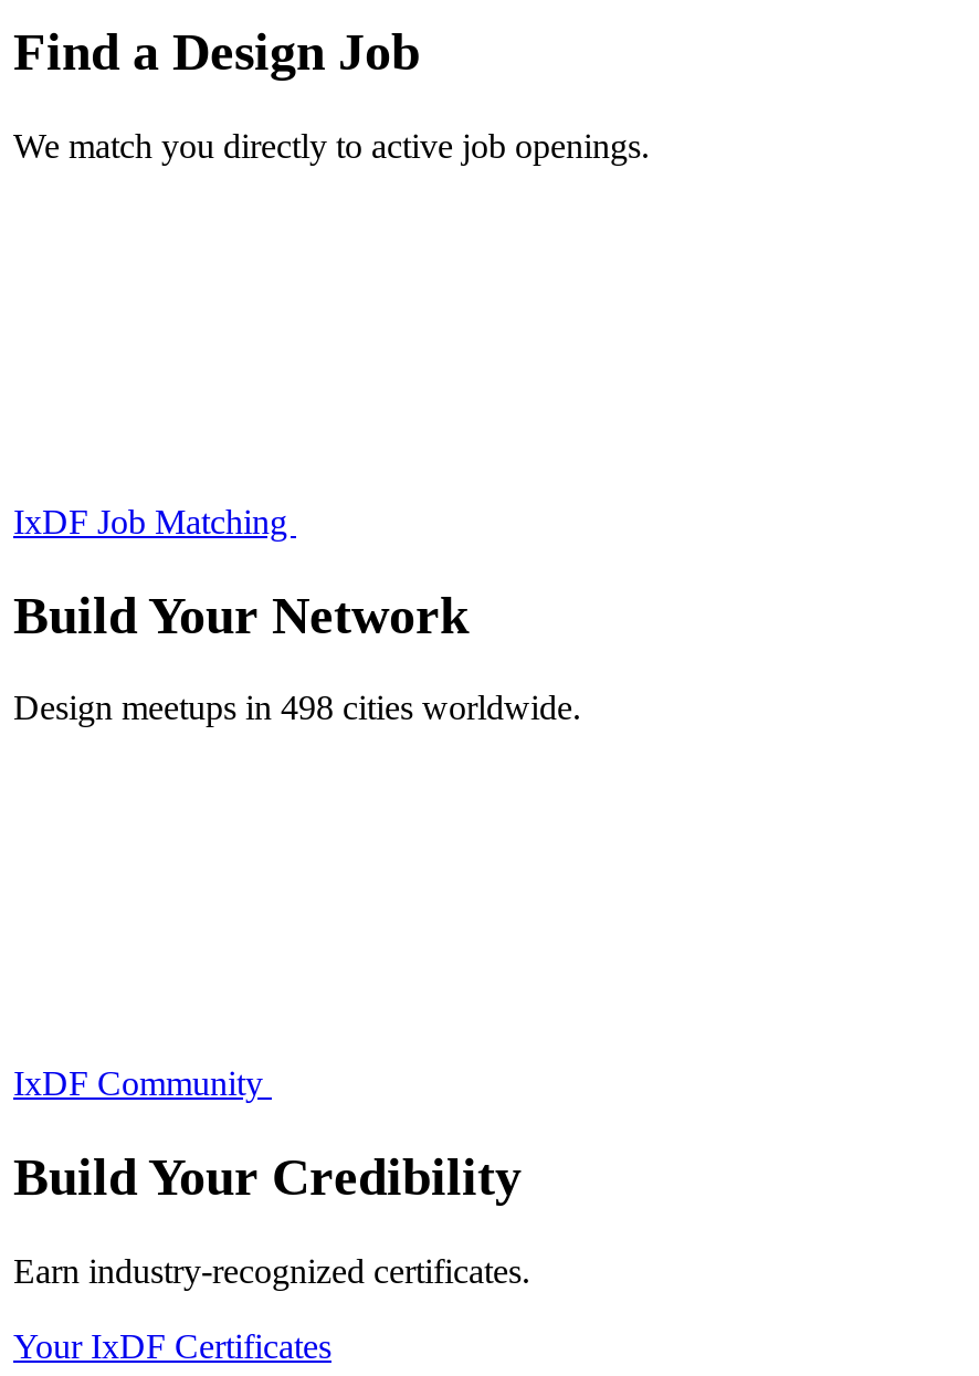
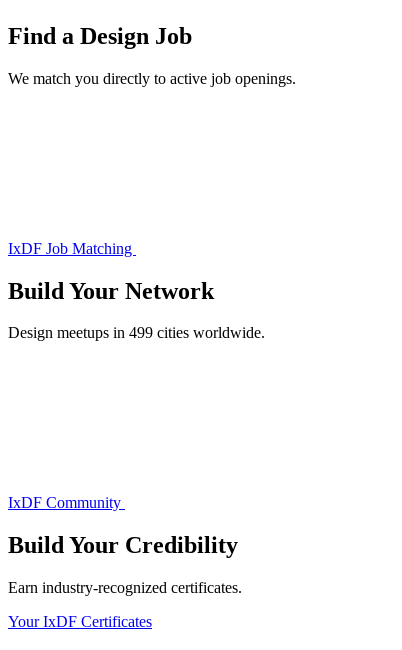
[13,689,581,727] Design meetups in 498 cities worldwide. -> [8,324,265,341] Design meetups in 499 cities worldwide.

